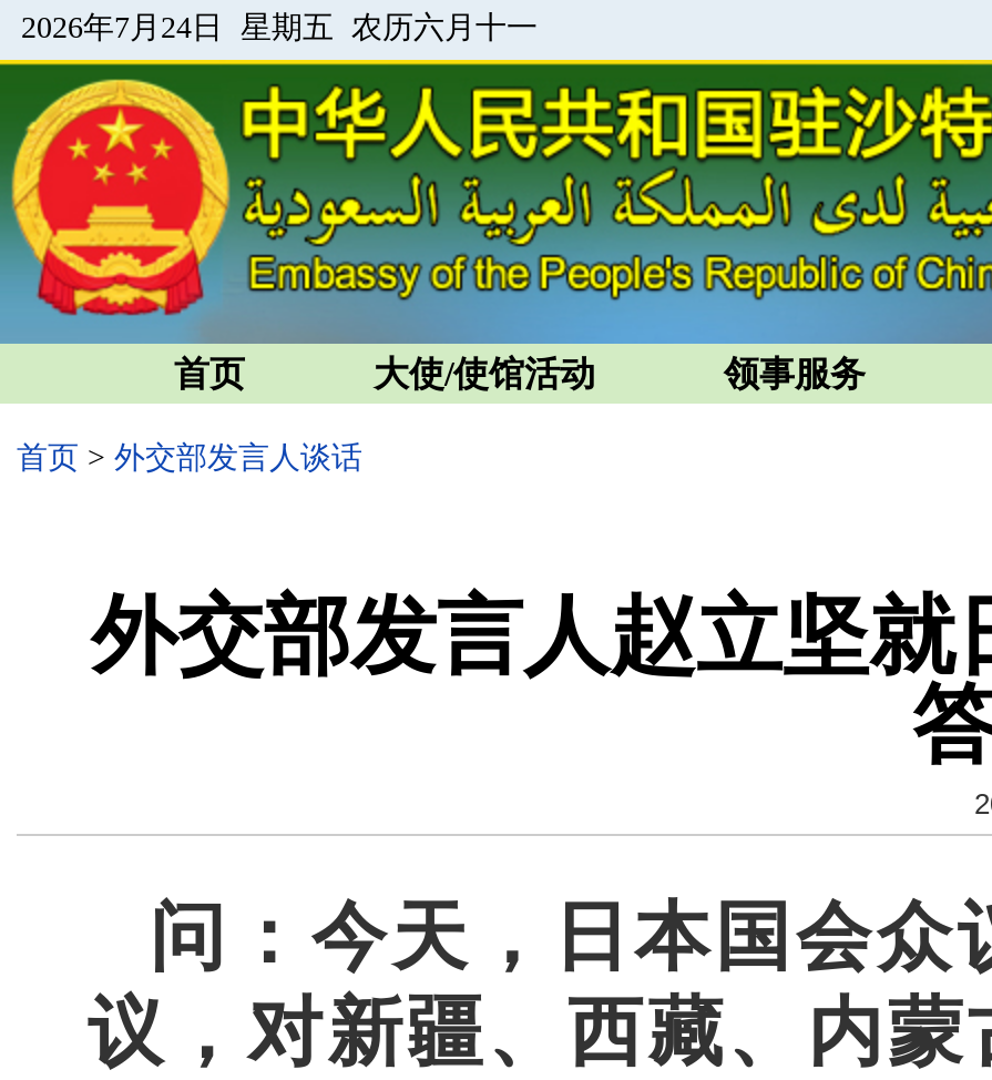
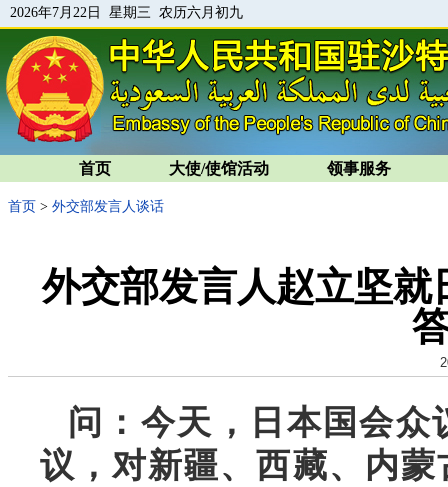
[21,11,546,44] 2026年7月24日 星期五 农历六月十一 -> [10,5,247,20] 2026年7月22日 星期三 农历六月初九

